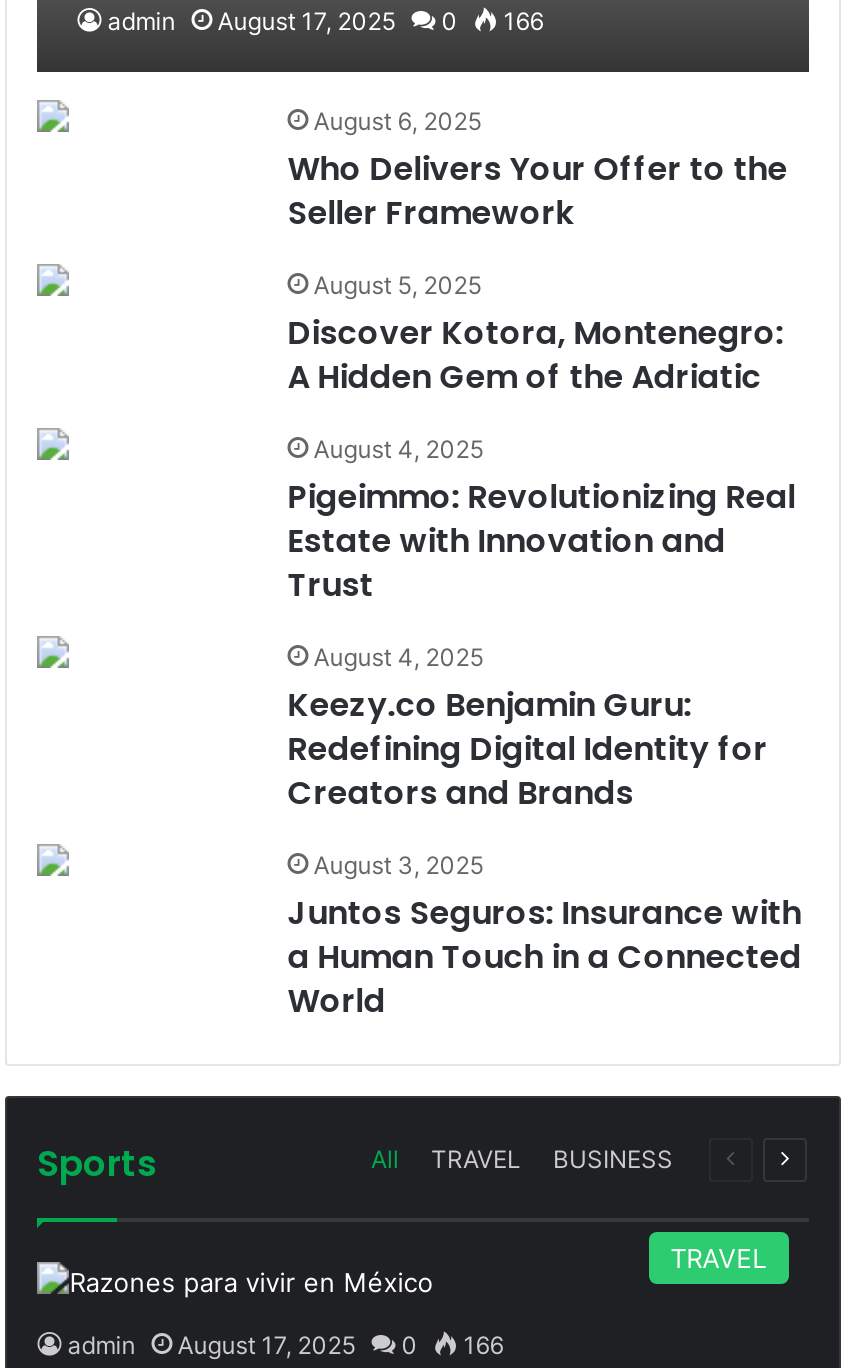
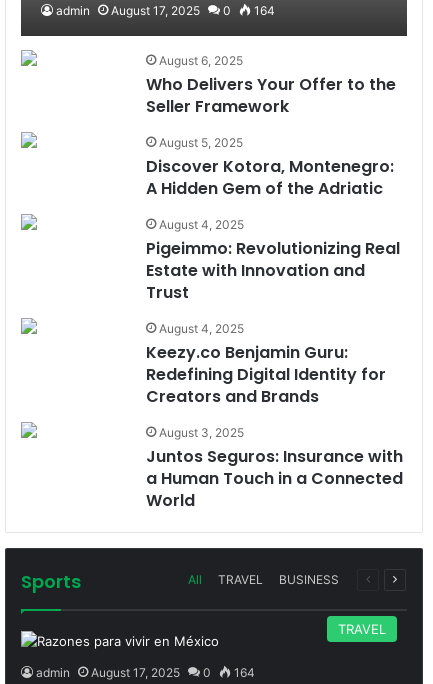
[108,6,544,36] admin August 17, 2025 0 166 -> [56,3,275,18] admin August 17, 2025 0 164
[68,1330,504,1360] admin August 17, 2025 0 166 -> [36,665,255,680] admin August 17, 2025 0 164

